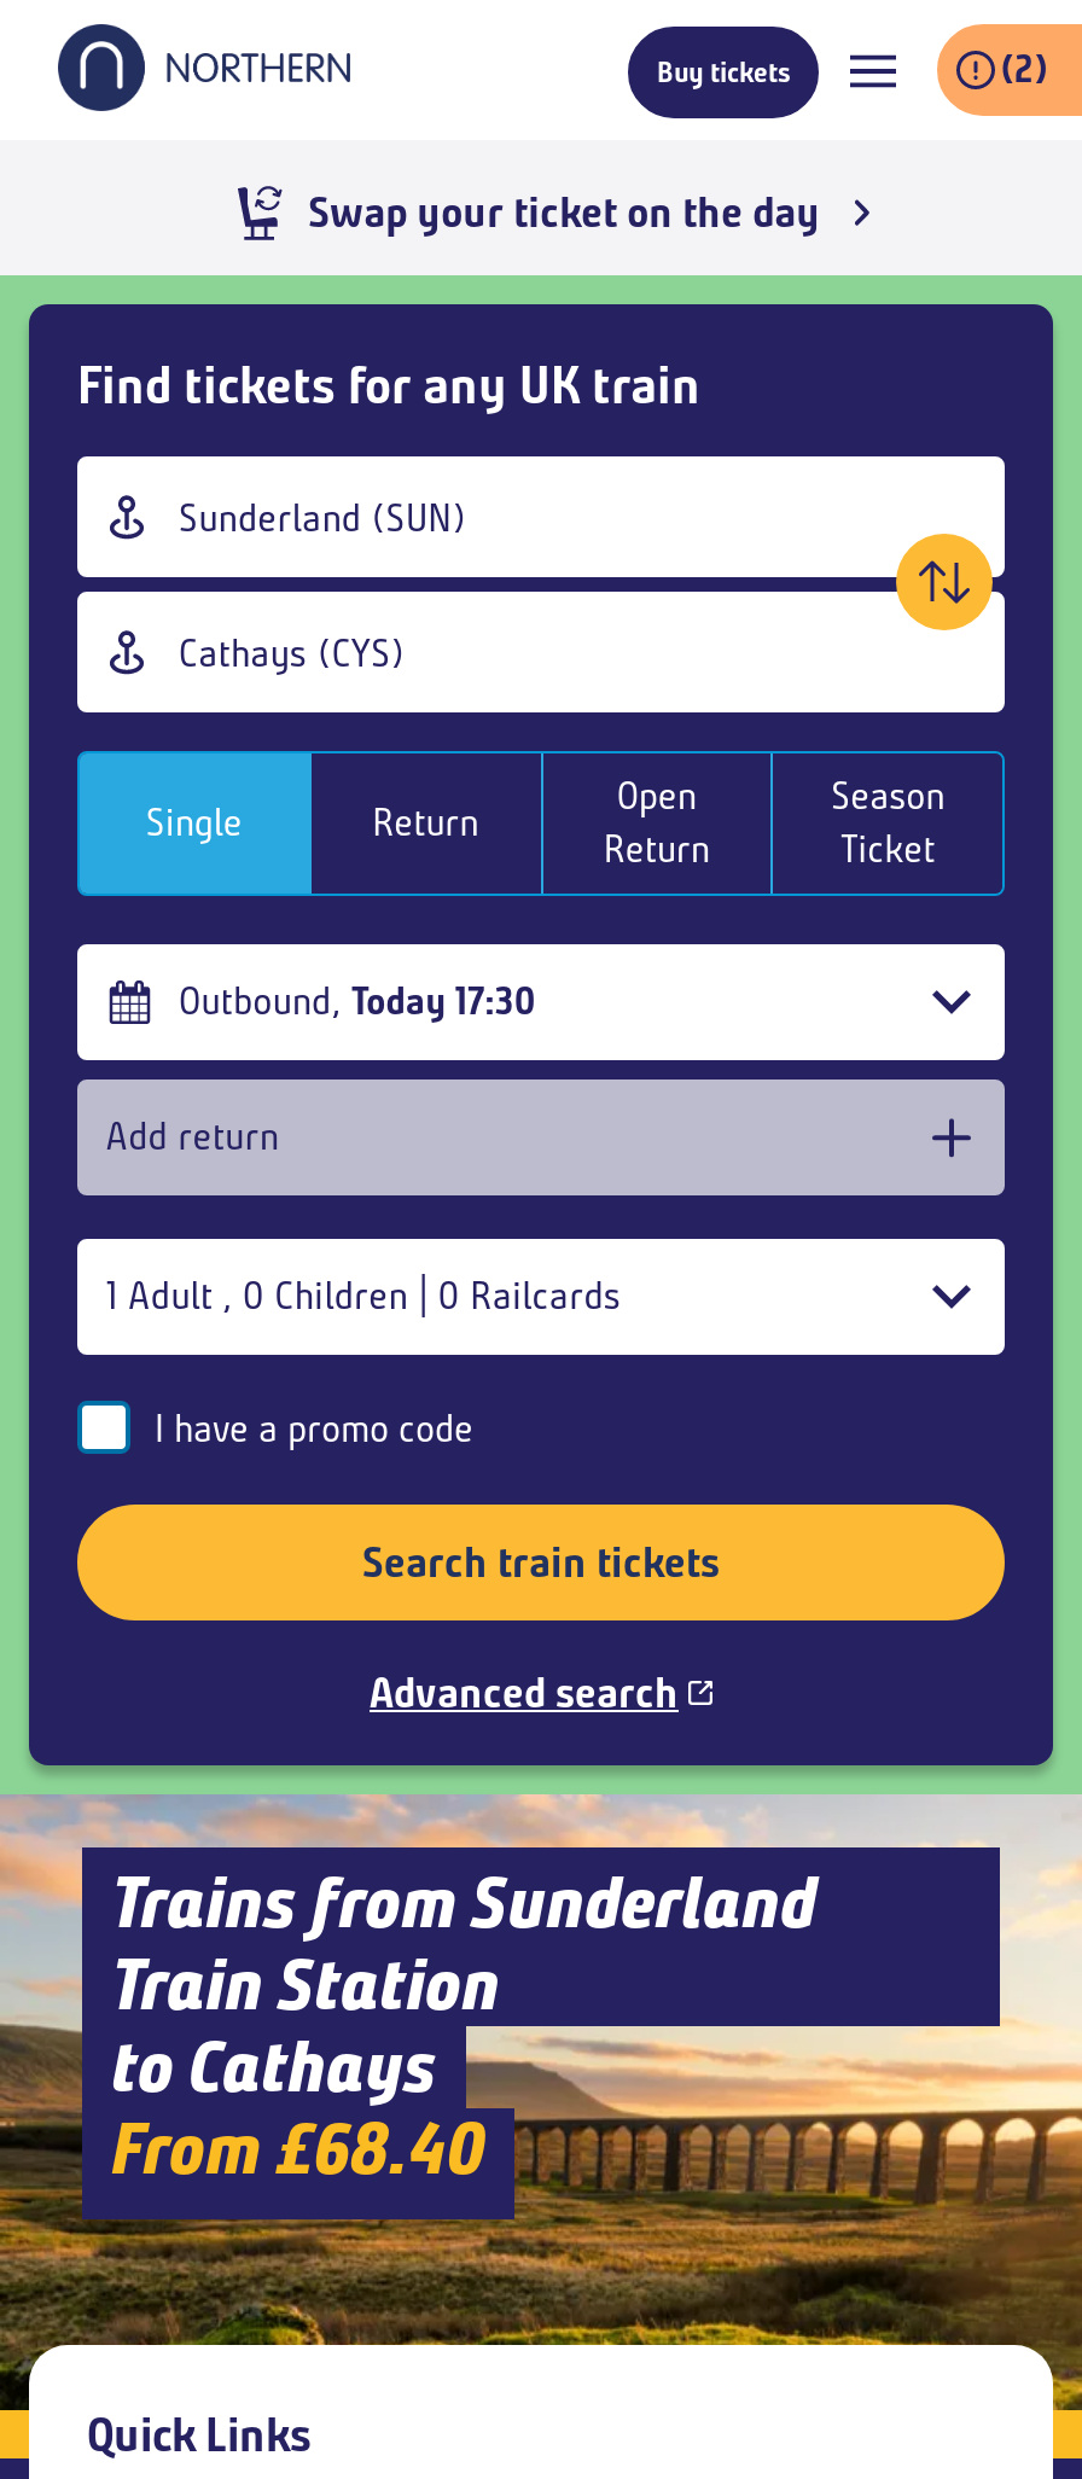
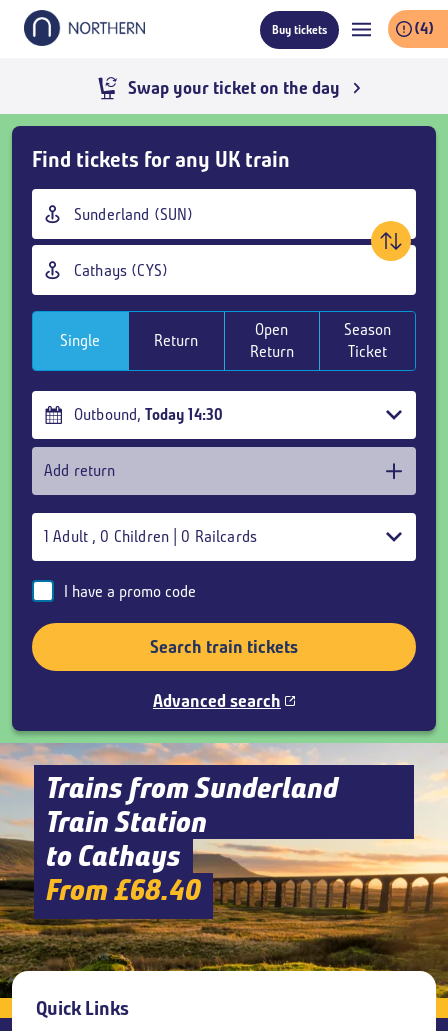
[1000,46,1048,92] (2) -> [414,19,434,38] (4)
[179,978,536,1024] Outbound, Today 17:30 -> [74,405,223,424] Outbound, Today 14:30

